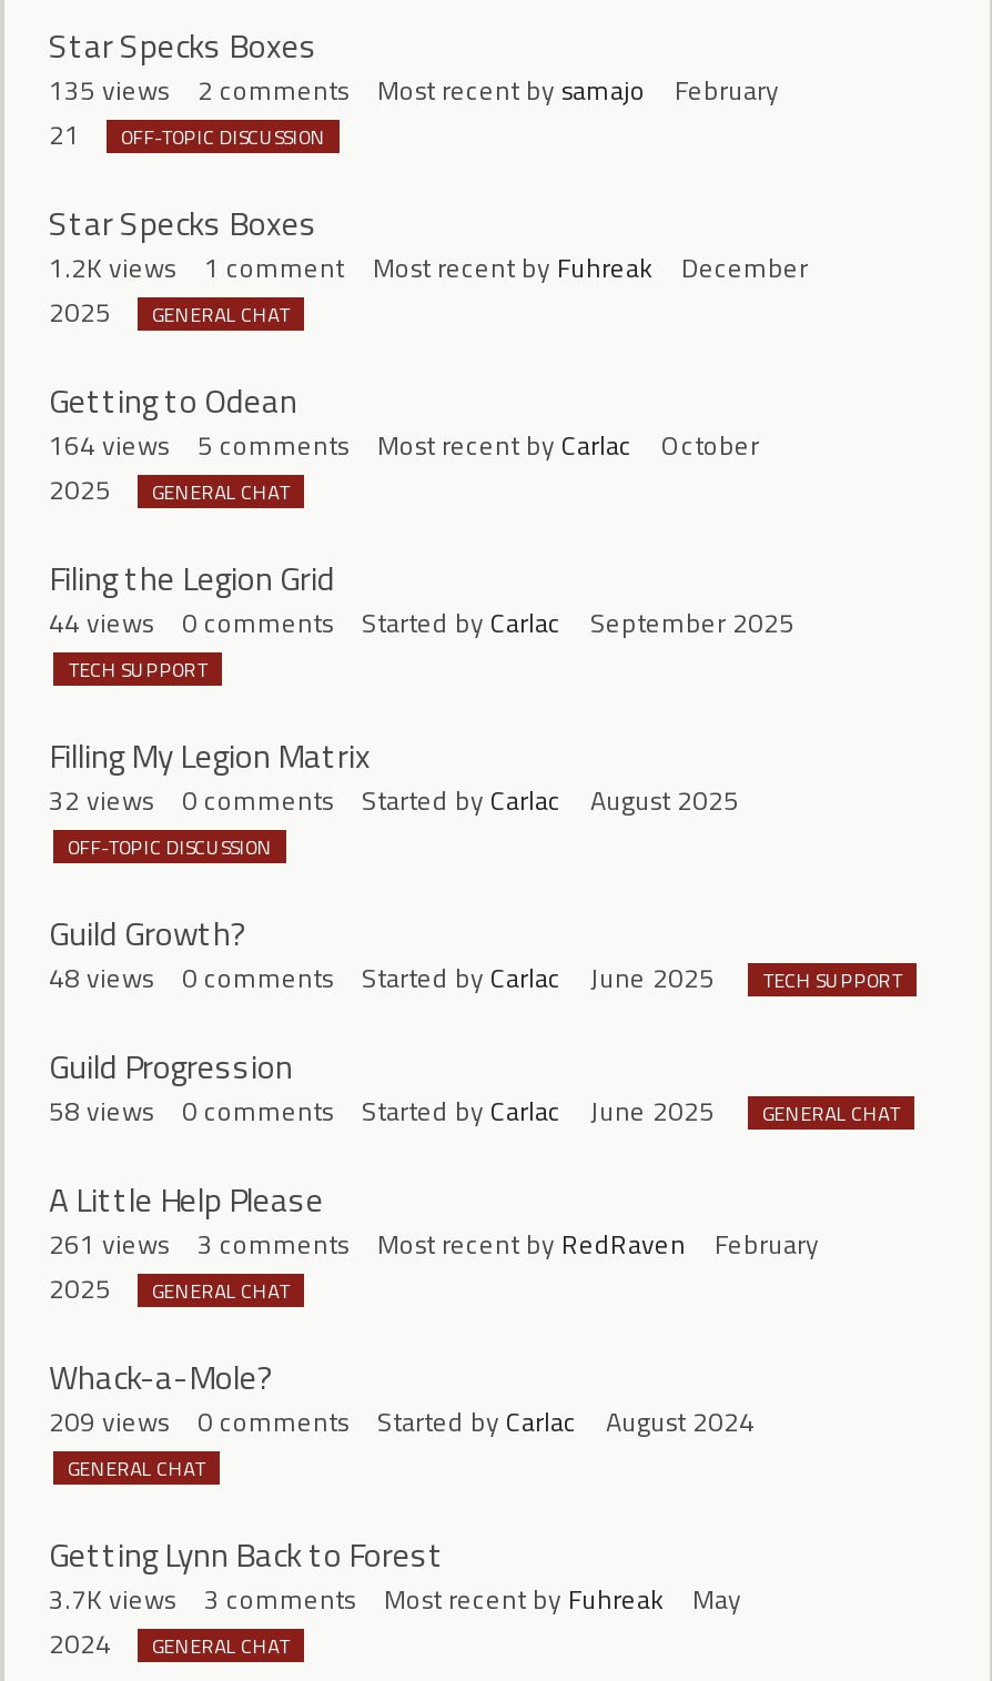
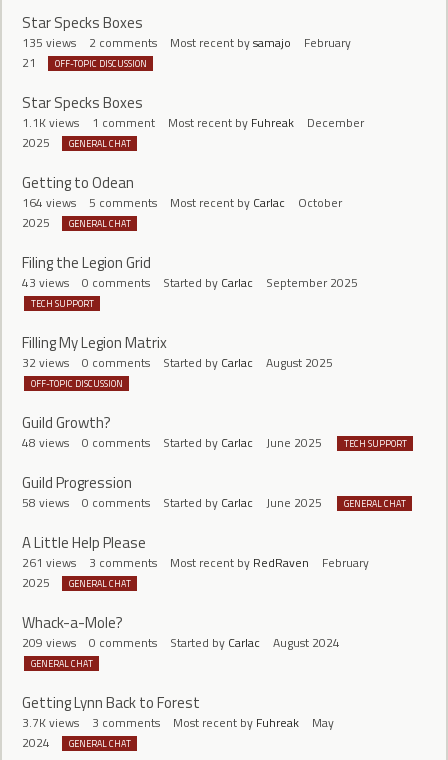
[49,246,808,288] 1.2K views 1 comment Most recent by Fuhreak December -> [22,113,364,132] 1.1K views 1 comment Most recent by Fuhreak December
[49,601,794,643] 44 views 0 comments Started by Carlac September 2025 -> [22,273,358,292] 43 views 0 comments Started by Carlac September 2025

